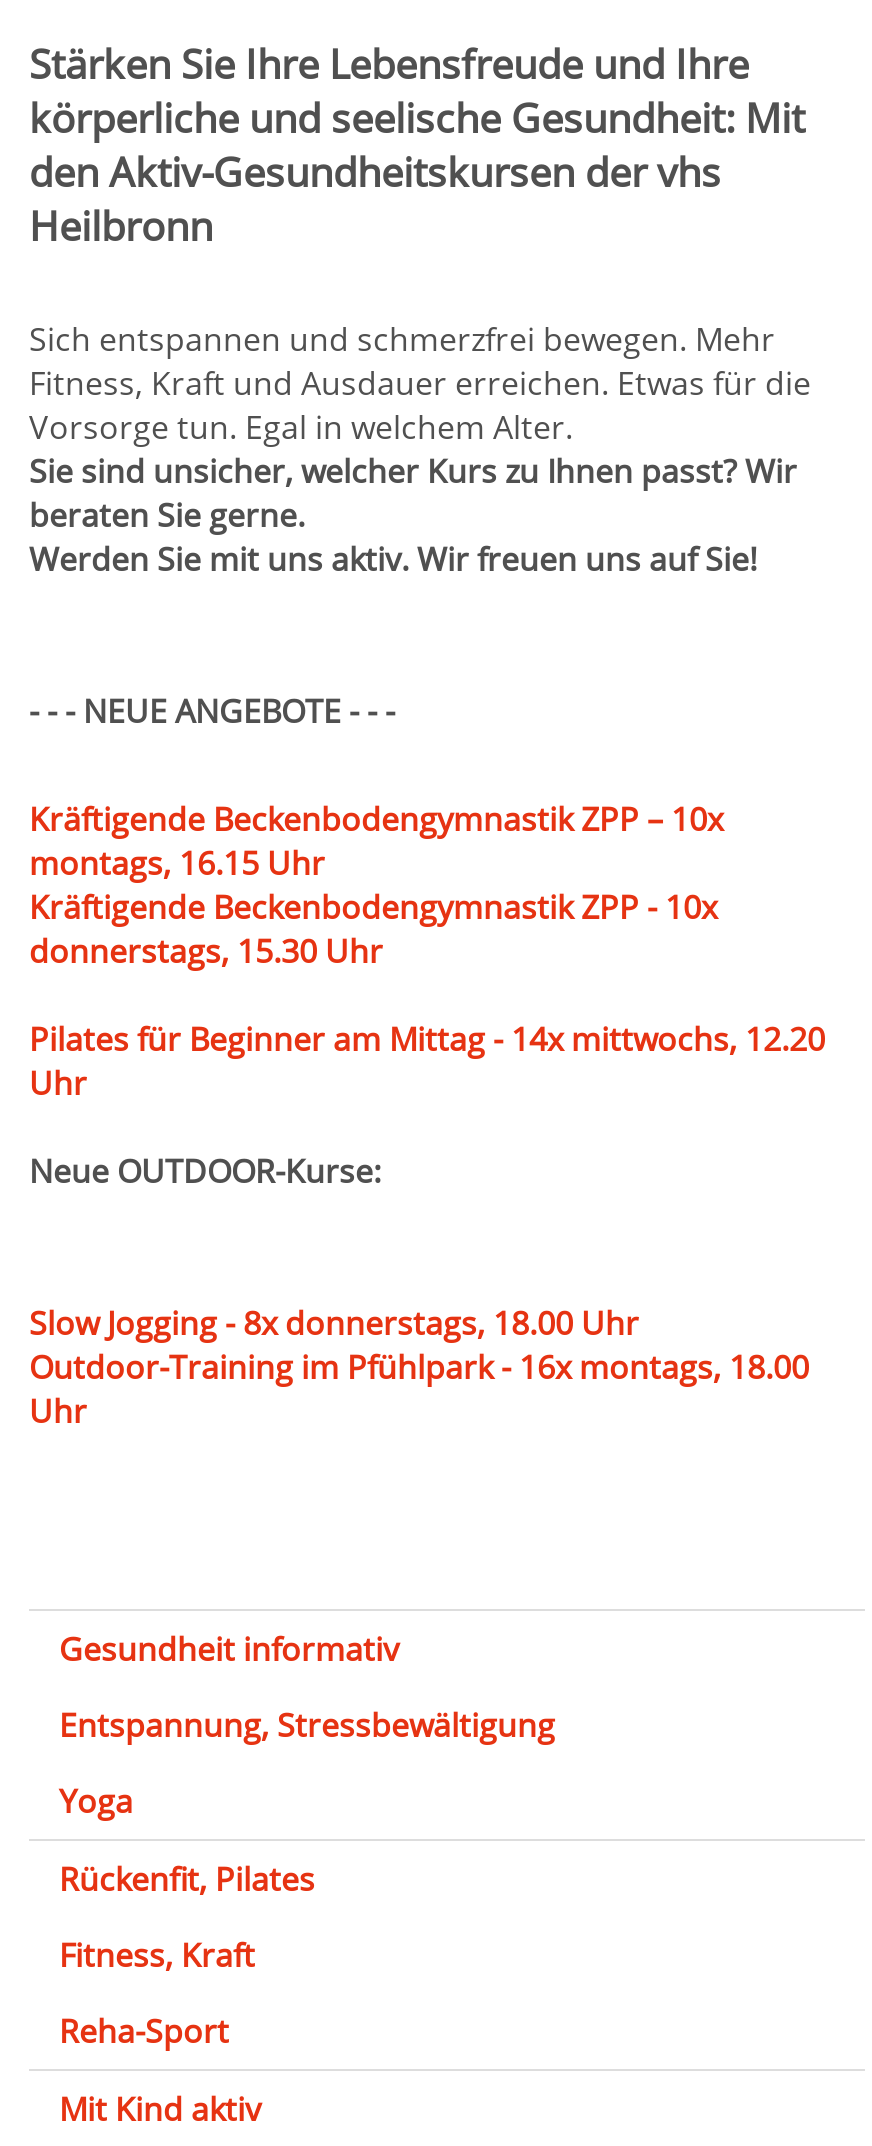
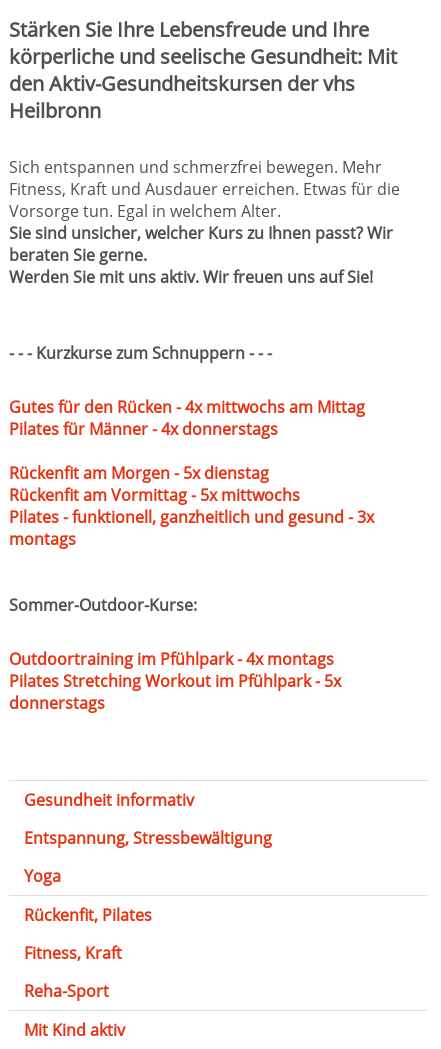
[29,689,395,733] - - - NEUE ANGEBOTE - - - -> [9,342,272,364] - - - Kurzkurse zum Schnuppern - - -
[29,797,723,973] Kräftigende Beckenbodengymnastik ZPP – 10x | montags, 16.15 Uhr | Kräftigende Beckenbodengymnastik ZPP - 10x | donnerstags, 15.30 Uhr -> [9,396,365,440] Gutes für den Rücken - 4x mittwochs am Mittag | Pilates für Männer - 4x donnerstags
[29,1017,825,1105] Pilates für Beginner am Mittag - 14x mittwochs, 12.20 | Uhr -> [9,462,374,550] Rückenfit am Morgen - 5x dienstag | Rückenfit am Vormittag - 5x mittwochs | Pilates - funktionell, ganzheitlich und gesund - 3x | montags
[29,1149,381,1193] Neue OUTDOOR-Kurse: -> [9,594,197,616] Sommer-Outdoor-Kurse:
[29,1301,809,1433] Slow Jogging - 8x donnerstags, 18.00 Uhr | Outdoor-Training im Pfühlpark - 16x montags, 18.00 | Uhr -> [9,648,341,714] Outdoortraining im Pfühlpark - 4x montags | Pilates Stretching Workout im Pfühlpark - 5x | donnerstags

